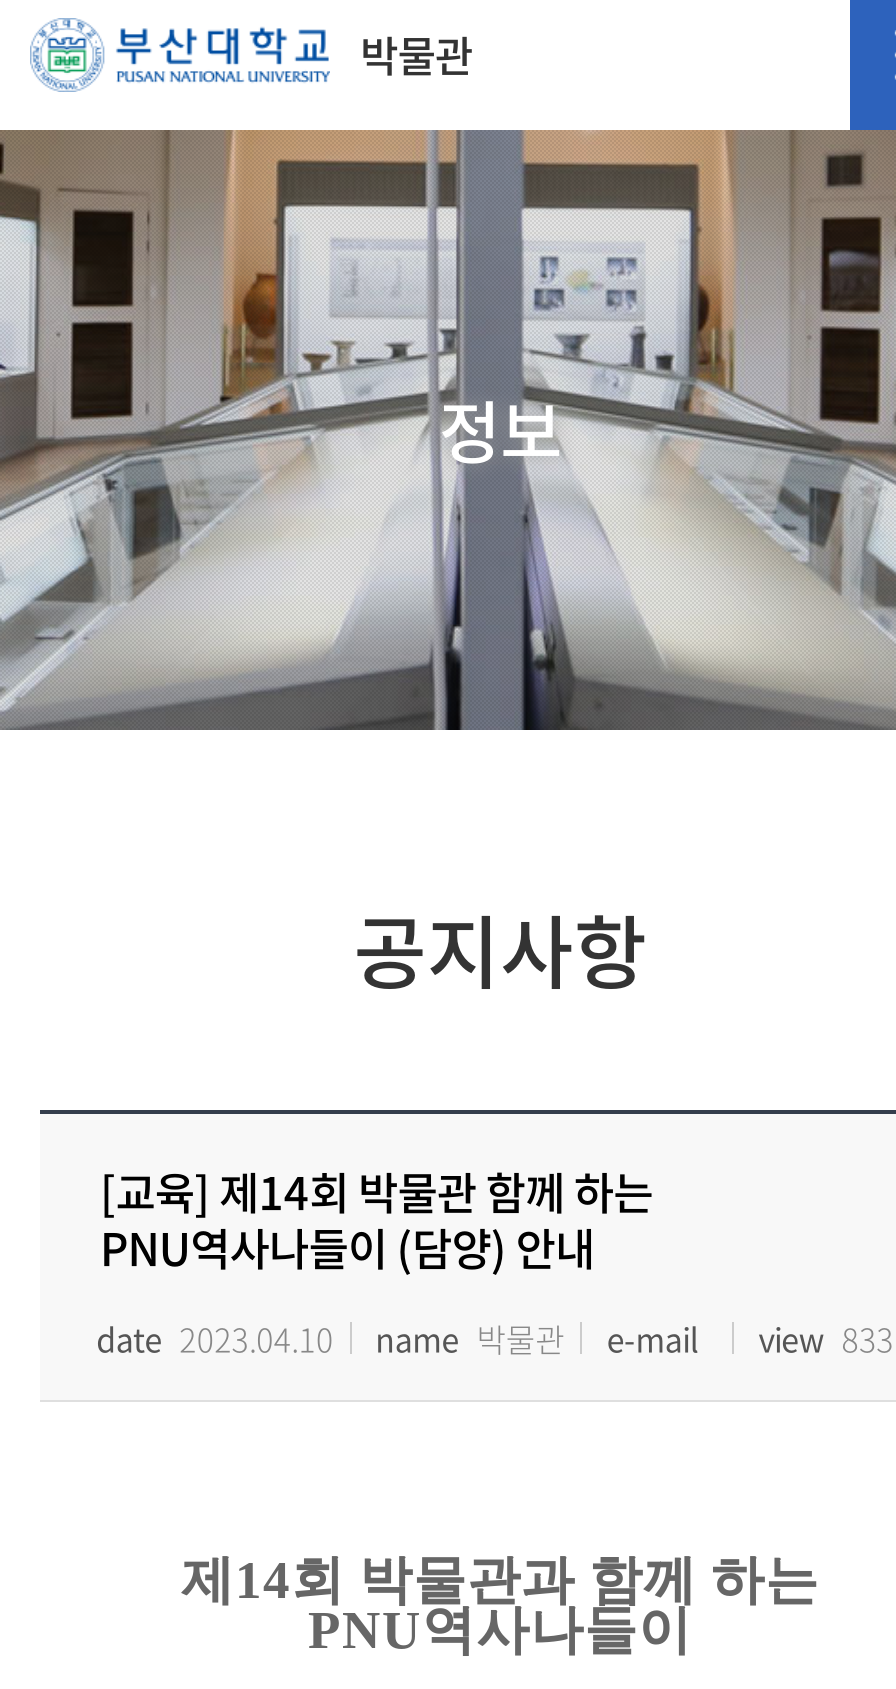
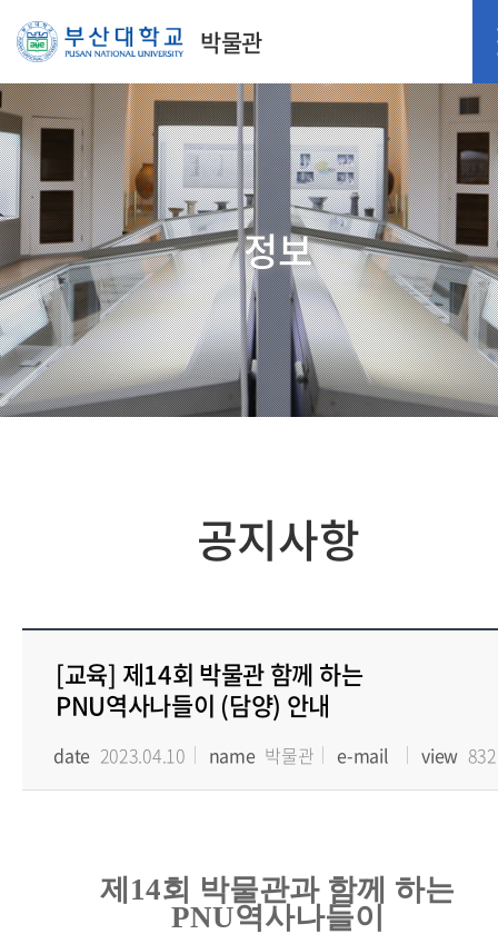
[96,1314,894,1362] date 2023.04.10 name 박물관 e-mail view 833 -> [54,742,497,768] date 2023.04.10 name 박물관 e-mail view 832

